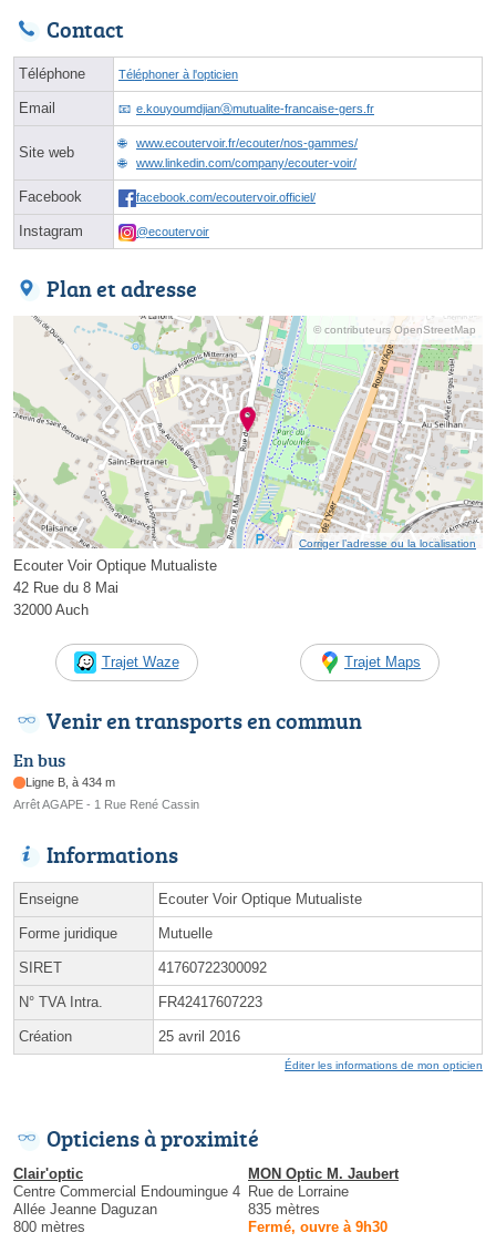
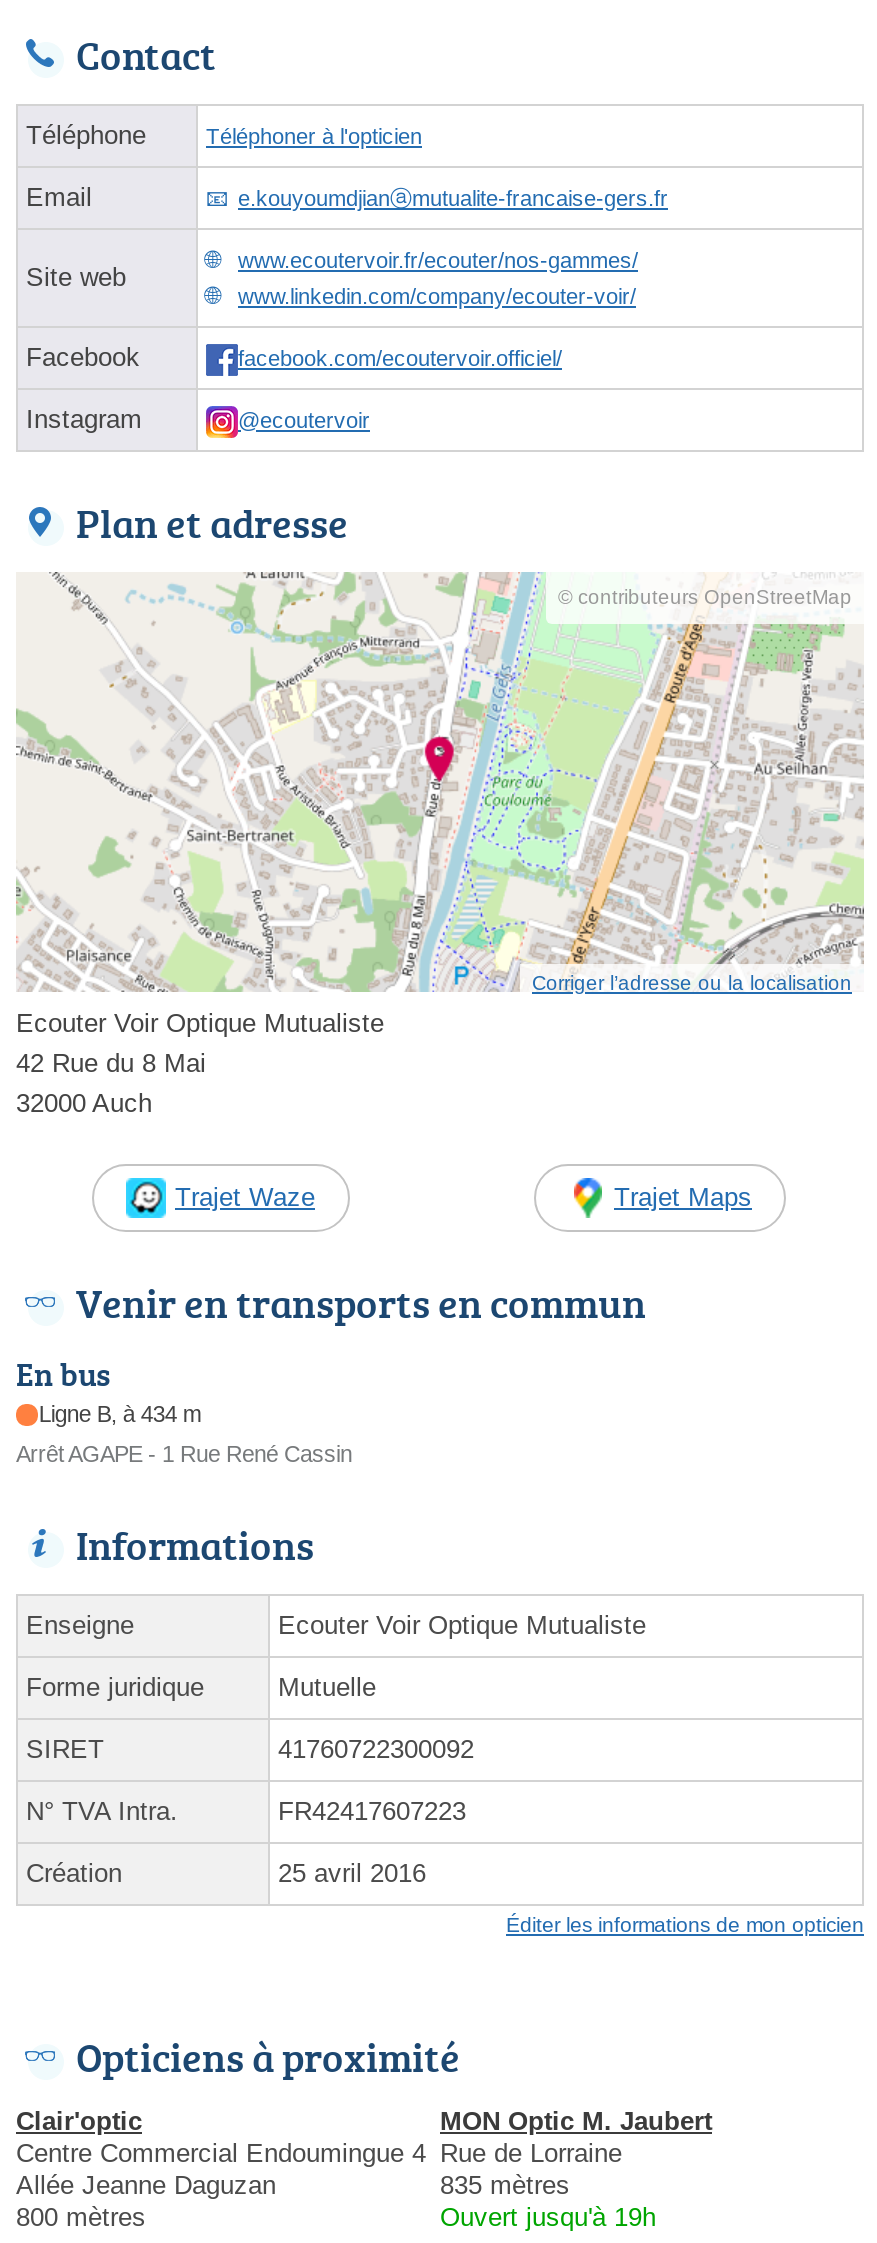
[248,1219,387,1236] Fermé, ouvre à 9h30 -> [440,2203,656,2233] Ouvert jusqu'à 19h

